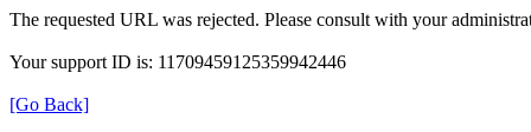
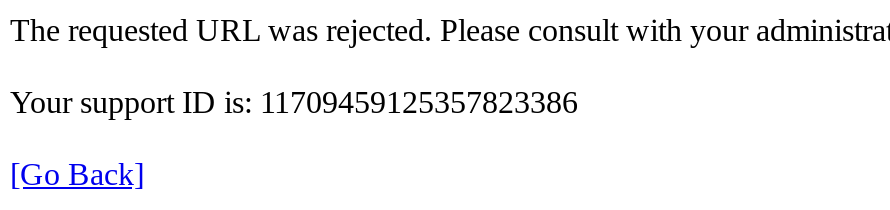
[9,52,346,72] Your support ID is: 11709459125359942446 -> [10,85,578,119] Your support ID is: 11709459125357823386

